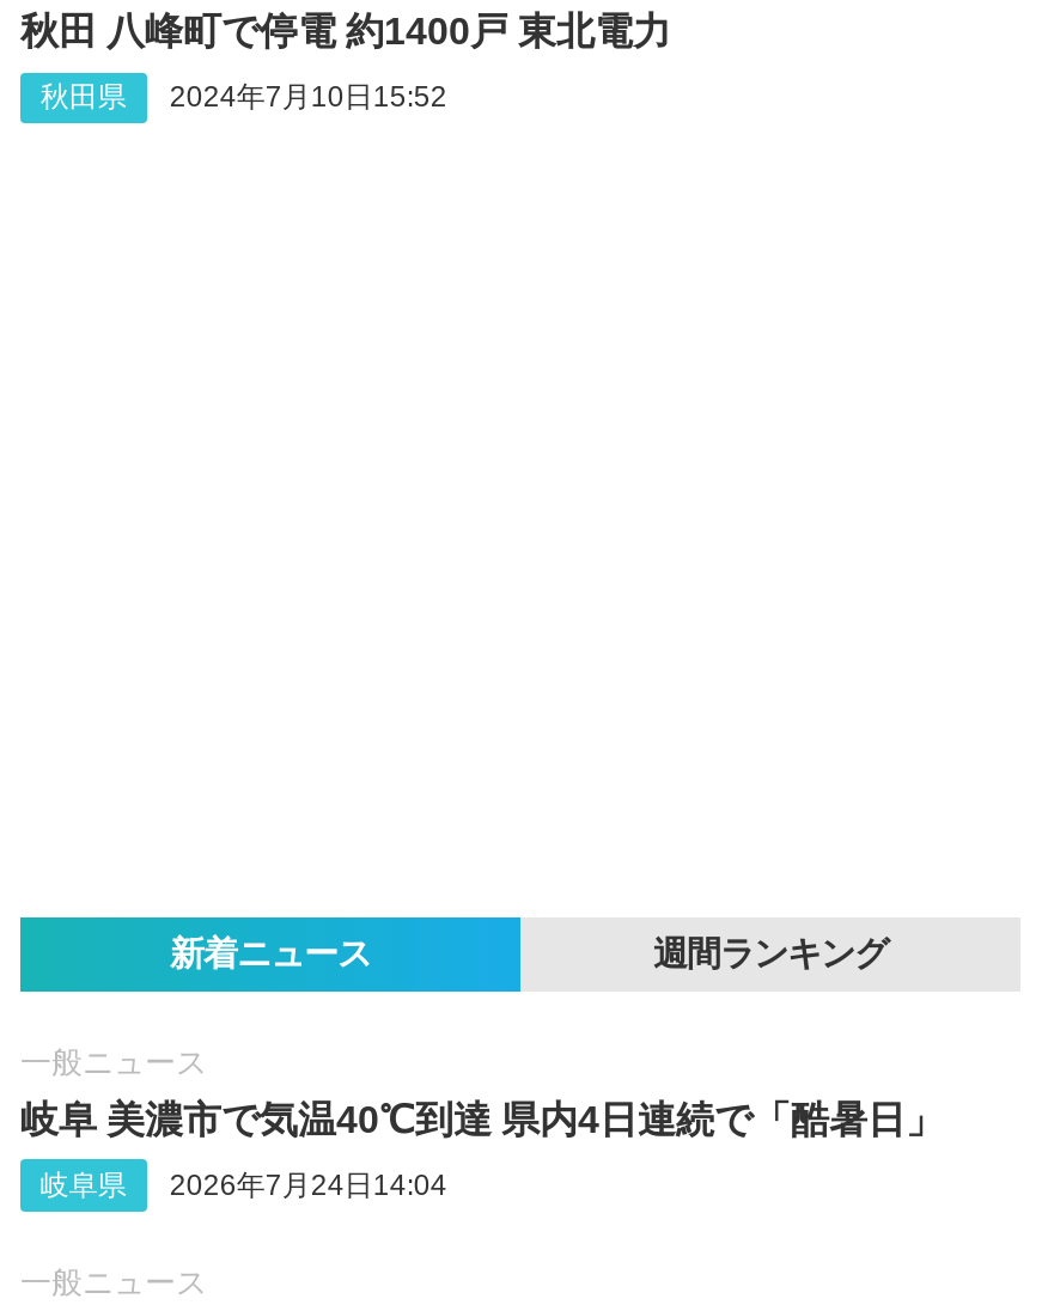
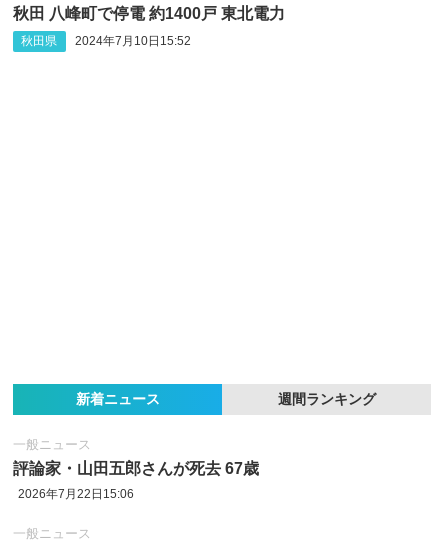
[20,1098,944,1139] 岐阜 美濃市で気温40℃到達 県内4日連続で「酷暑日」 -> [13,460,259,477] 評論家・山田五郎さんが死去 67歳
[40,1168,447,1201] 岐阜県 | 2026年7月24日14:04 -> [18,487,134,501] 2026年7月22日15:06

